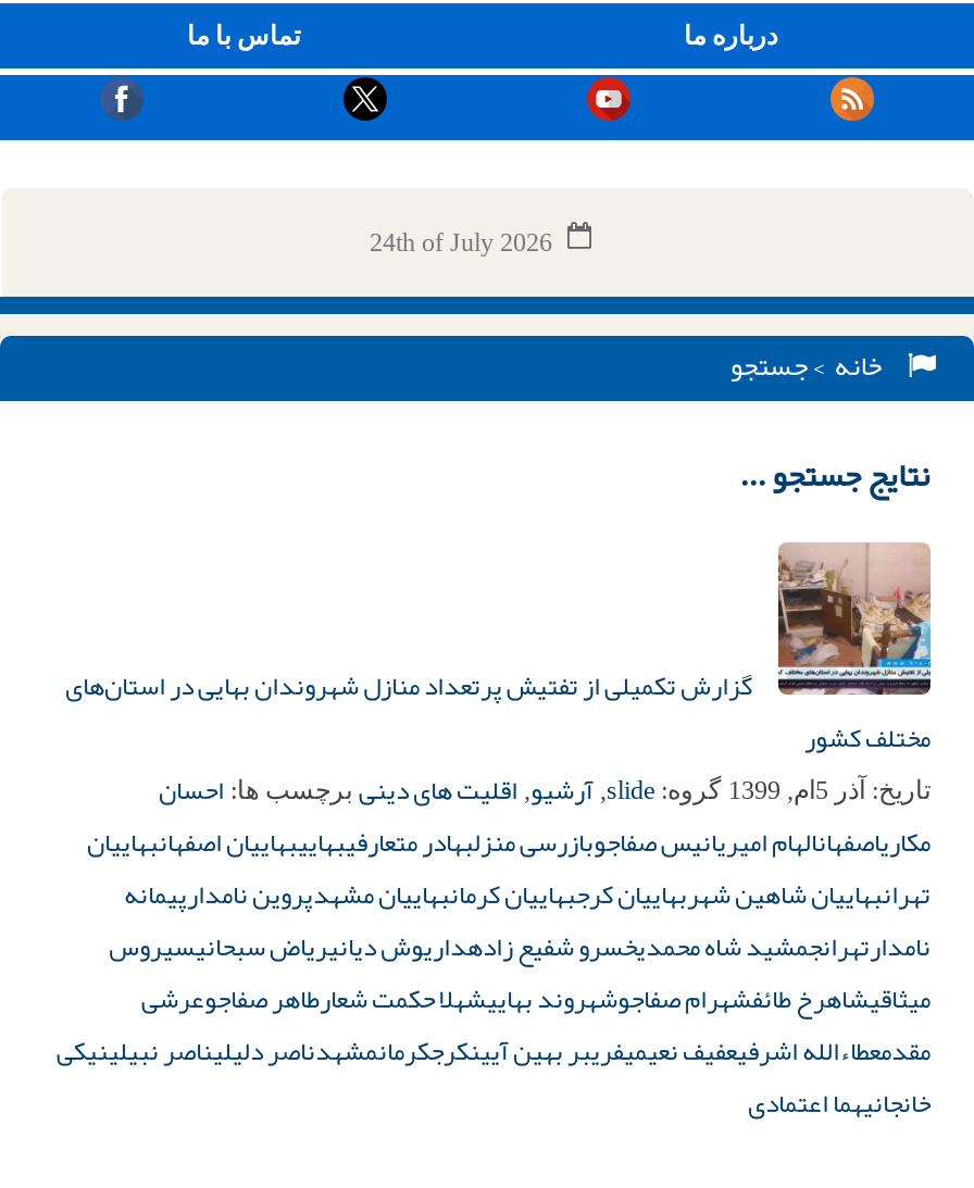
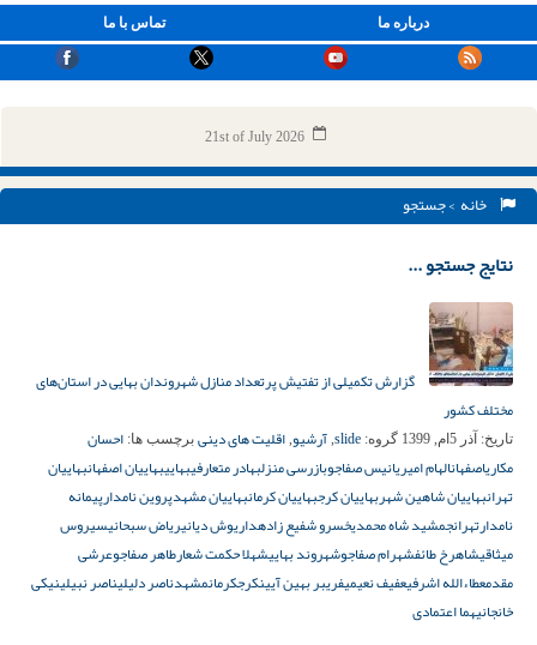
[370,227,552,258] 24th of July 2026 -> [204,128,304,145] 21st of July 2026

